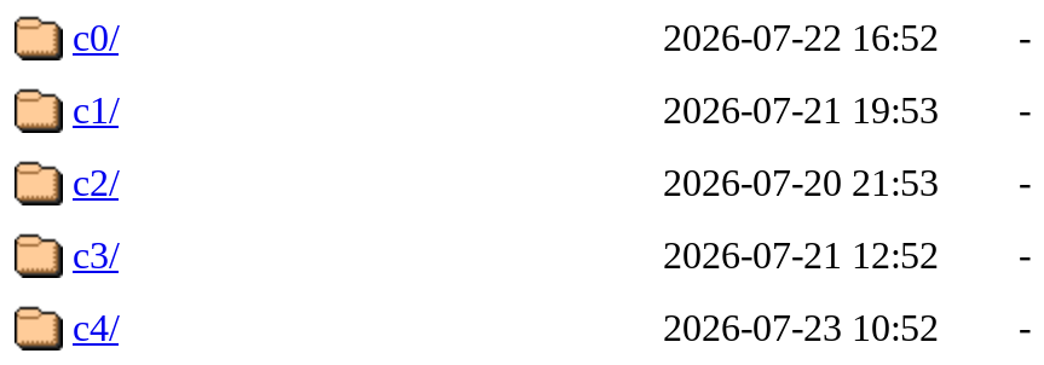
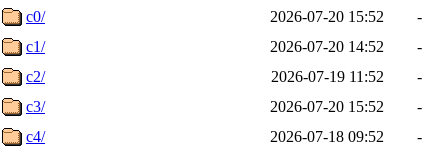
[663,17,939,58] 2026-07-22 16:52 -> [270,8,384,25] 2026-07-20 15:52
[663,89,939,130] 2026-07-21 19:53 -> [270,38,384,55] 2026-07-20 14:52
[663,162,939,203] 2026-07-20 21:53 -> [271,68,384,85] 2026-07-19 11:52
[663,234,939,275] 2026-07-21 12:52 -> [270,98,384,115] 2026-07-20 15:52
[663,307,939,348] 2026-07-23 10:52 -> [270,128,384,145] 2026-07-18 09:52

